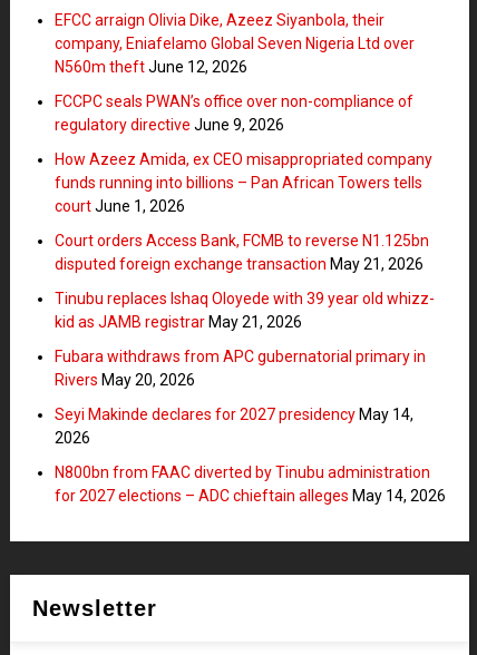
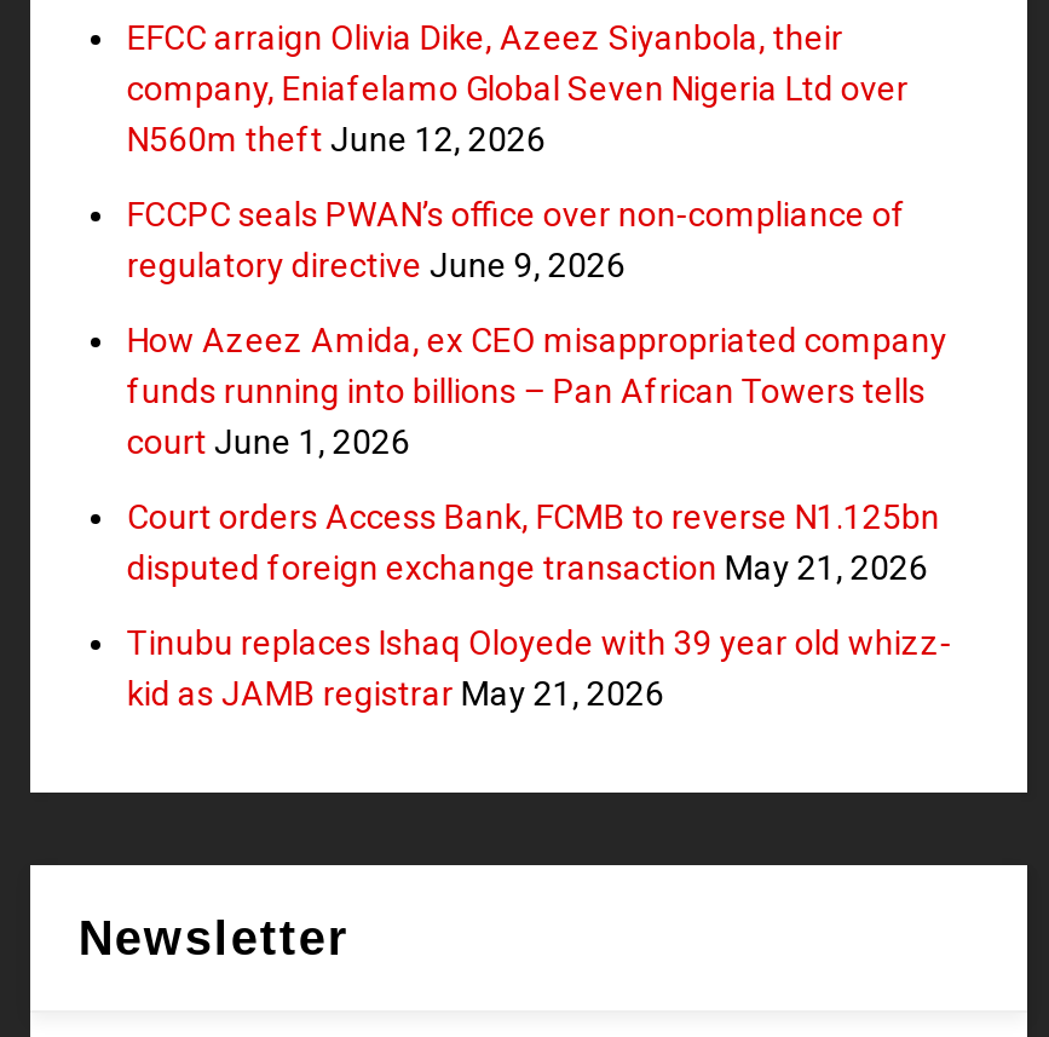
[54,348,446,505] Fubara withdraws from APC gubernatorial primary in | Rivers May 20, 2026 | Seyi Makinde declares for 2027 presidency May 14, | 2026 | N800bn from FAAC diverted by Tinubu administration | for 2027 elections – ADC chieftain alleges May 14, 2026 -> none

